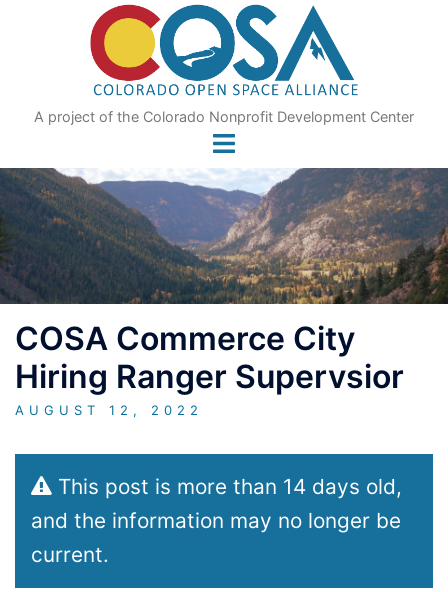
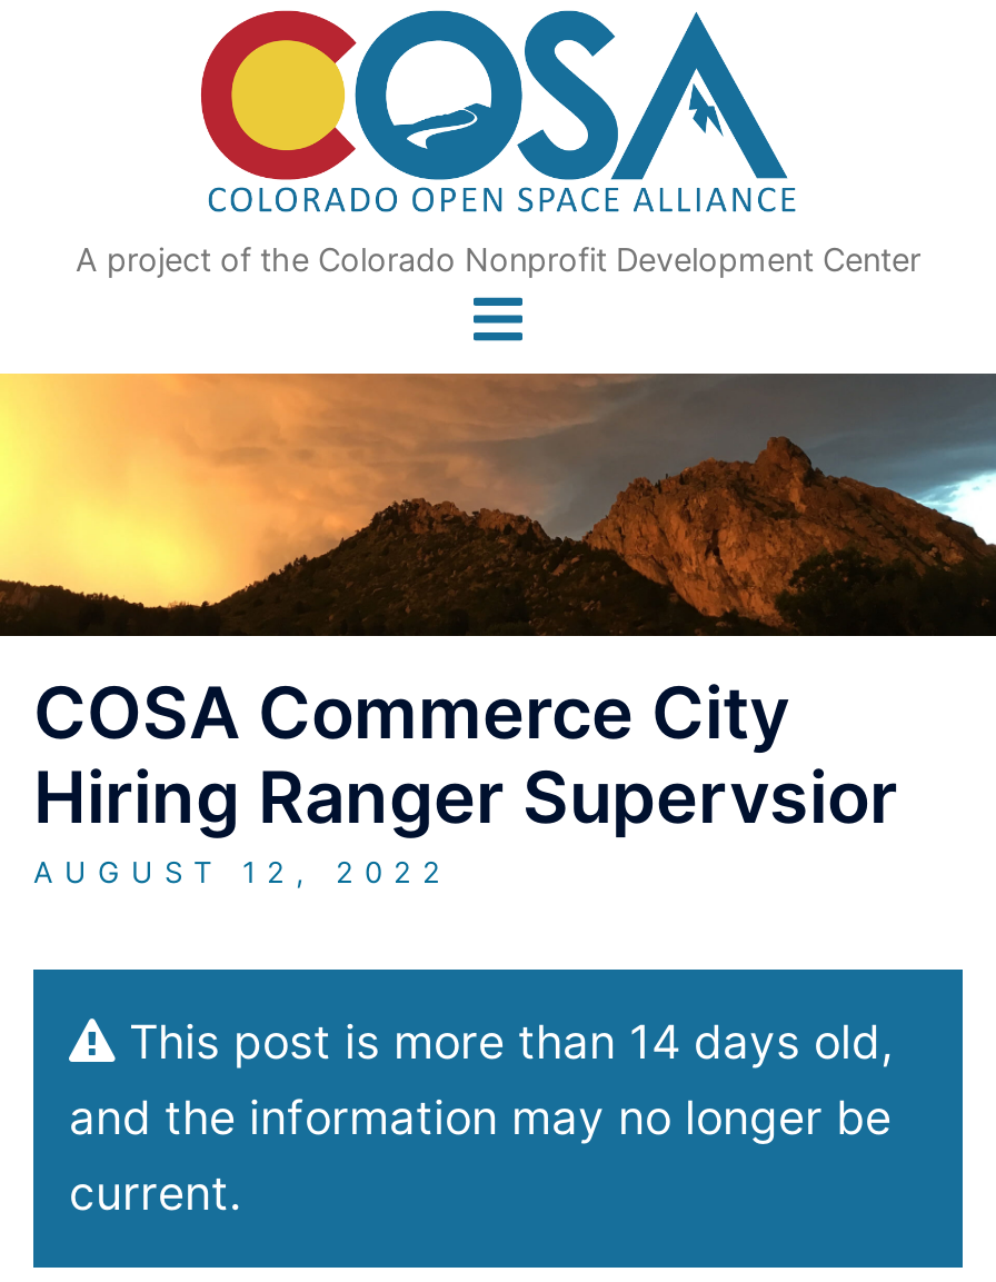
[3,167,445,305] [image] -> [7,371,989,638] [image]

